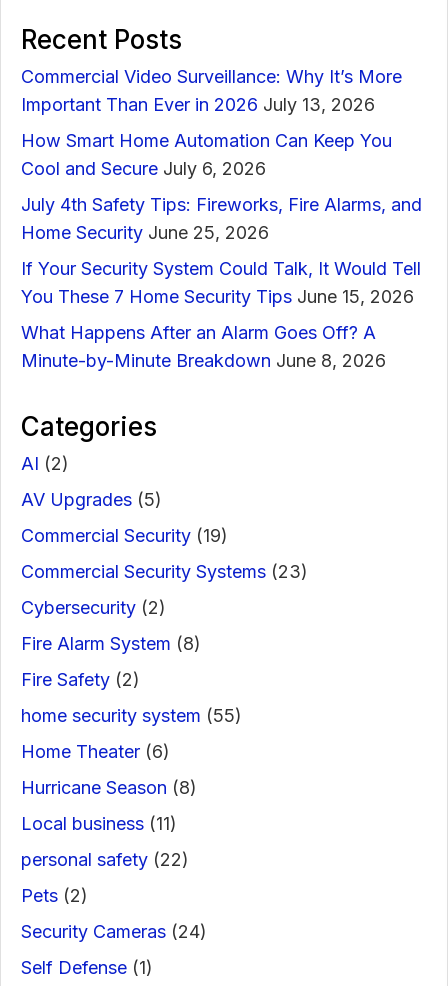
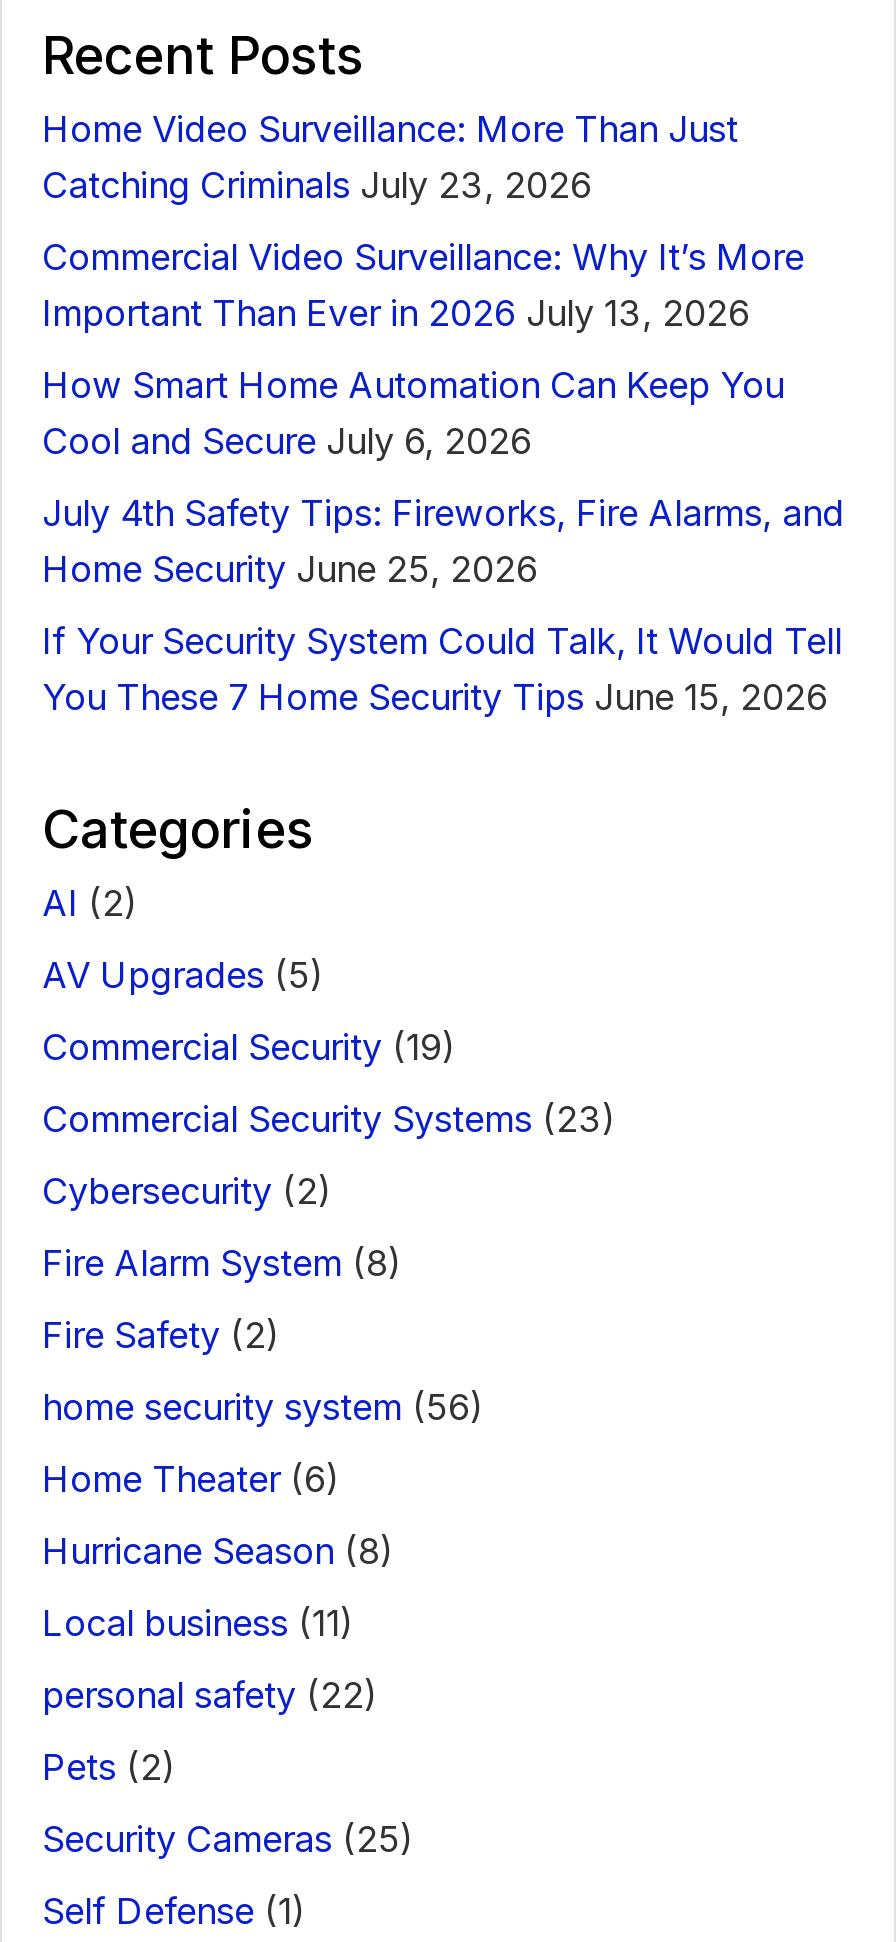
none -> [42,109,738,207] Home Video Surveillance: More Than Just | Catching Criminals July 23, 2026
moved [21,66,422,307] -> [42,237,844,719]: Commercial Video Surveillance: Why It’s More | Important Than Ever in 2026 July 13, 2026 | How Smart Home Automation Can Keep You | Cool and Secure July 6, 2026 | July 4th Safety Tips: Fireworks, Fire Alarms, and | Home Security June 25, 2026 | If Your Security System Could Talk, It Would Tell | You These 7 Home Security Tips June 15, 2026
[21,322,386,371] What Happens After an Alarm Goes Off? A | Minute-by-Minute Breakdown June 8, 2026 -> none
[21,705,242,726] home security system (55) -> [42,1387,484,1429] home security system (56)
[21,921,207,942] Security Cameras (24) -> [42,1819,414,1861] Security Cameras (25)

